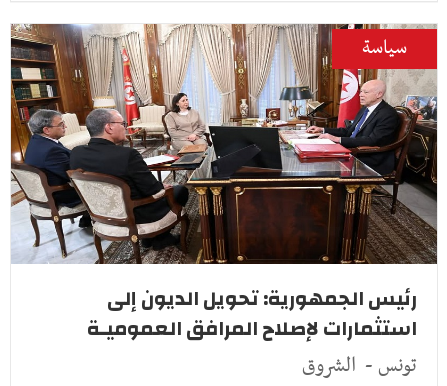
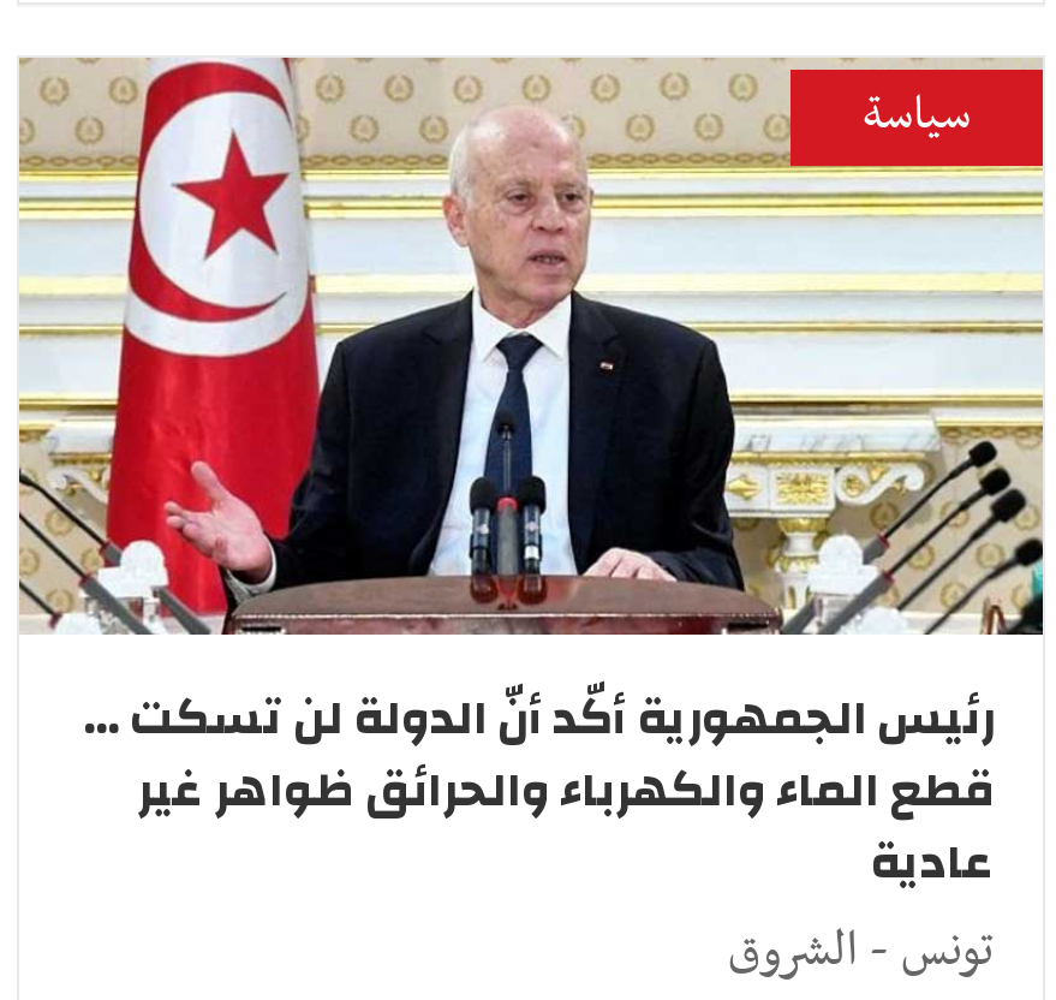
[10,23,438,347] [image] | رئيس الجمهورية: تحويل الديون إلى | استثمارات لإصلاح المرافق العموميـة -> [17,55,1045,906] [image] | رئيس الجمهورية أكّد أنّ الدولة لن تسكت ... | قطع الماء والكهرباء والحرائق ظواهر غير | عادية

